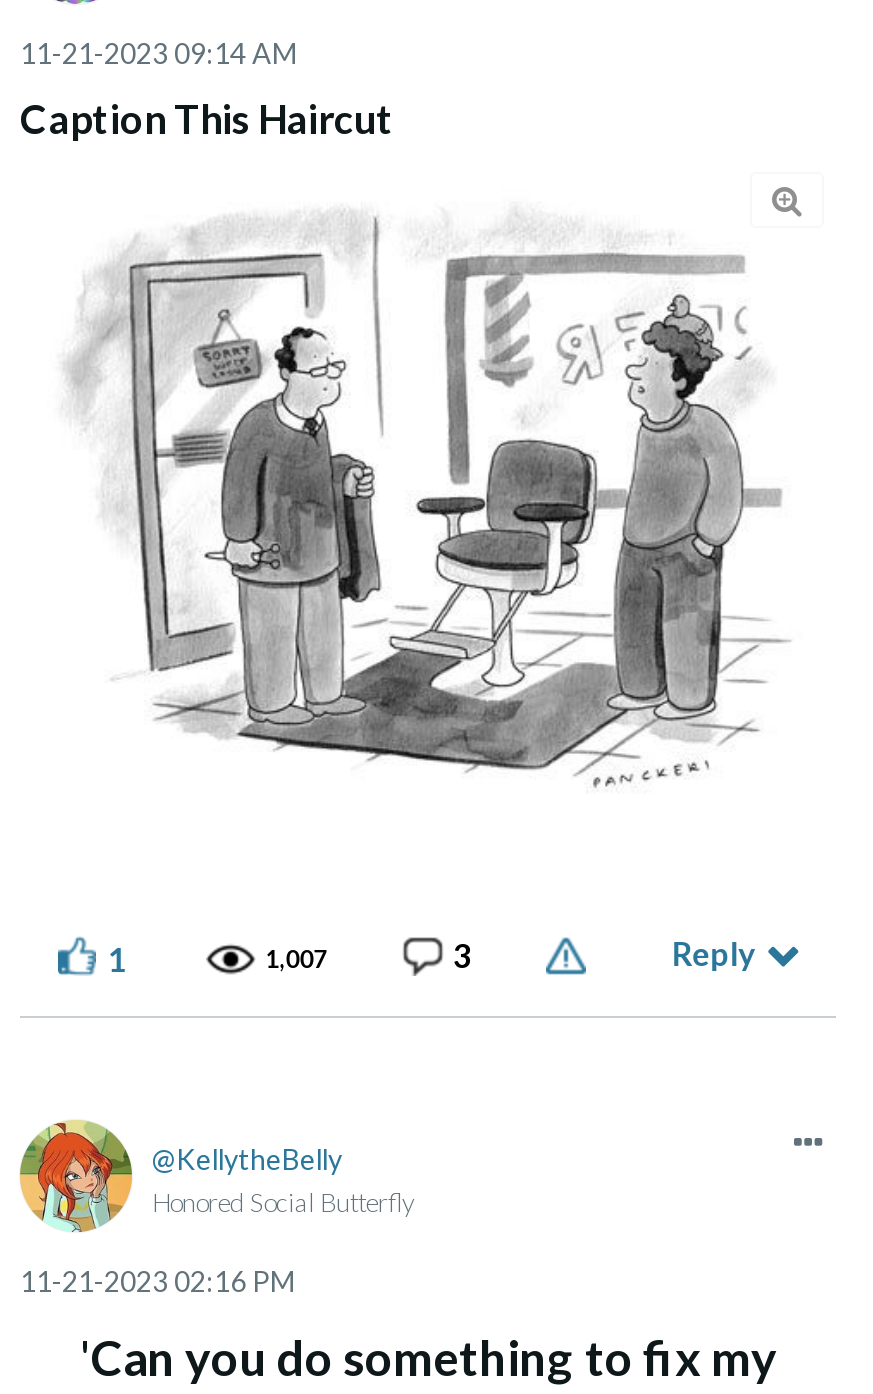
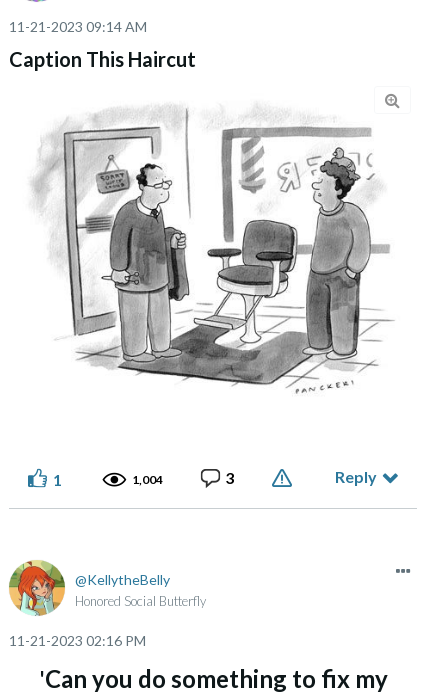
[265,944,327,974] 1,007 -> [132,472,163,487] 1,004

